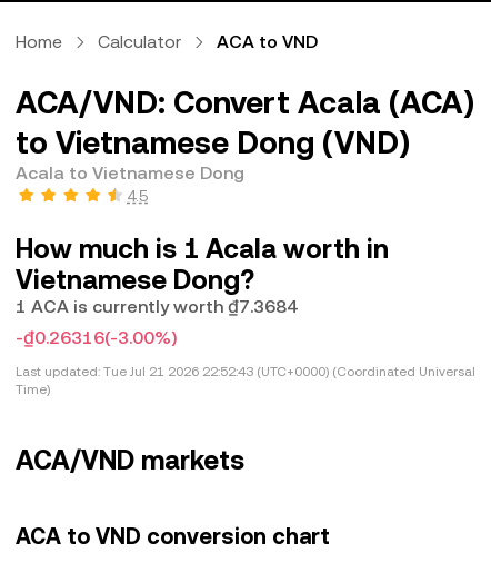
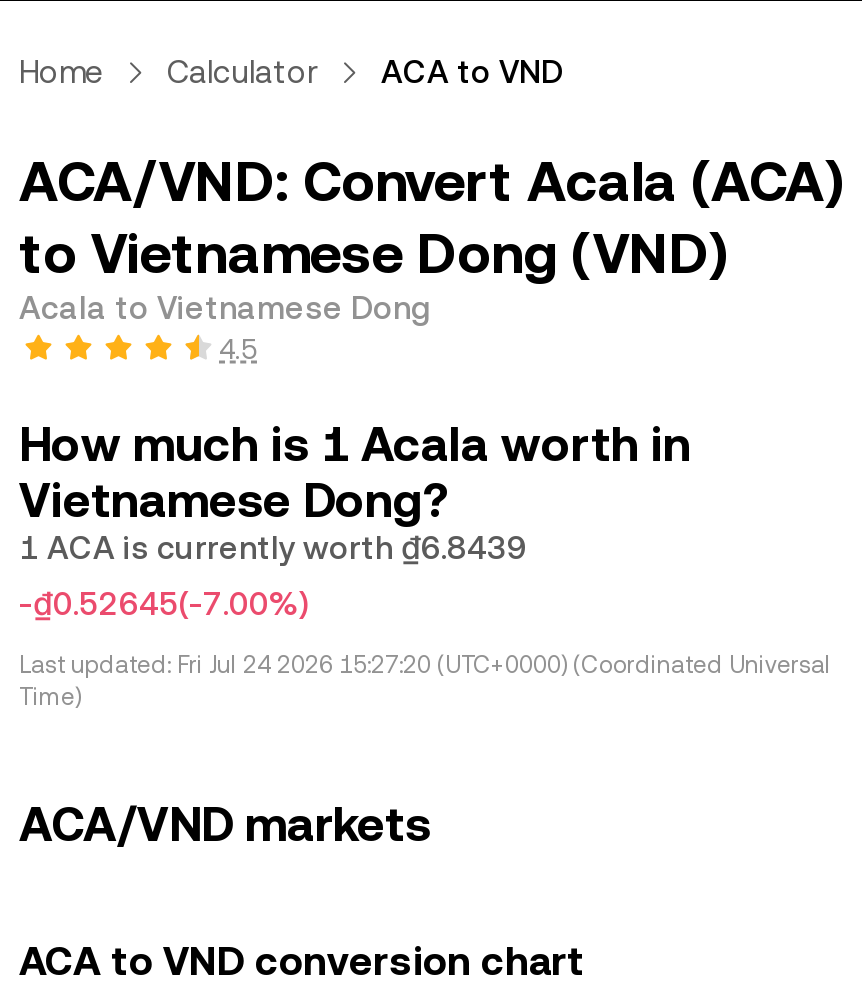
[16,296,298,317] 1 ACA is currently worth ₫7.3684 -> [19,529,527,567] 1 ACA is currently worth ₫6.8439
[16,327,177,348] -₫0.26316(-3.00%) -> [19,585,309,623] -₫0.52645(-7.00%)
[16,364,475,379] Last updated: Tue Jul 21 2026 22:52:43 (UTC+0000) (Coordinated Universal -> [19,651,831,679] Last updated: Fri Jul 24 2026 15:27:20 (UTC+0000) (Coordinated Universal

